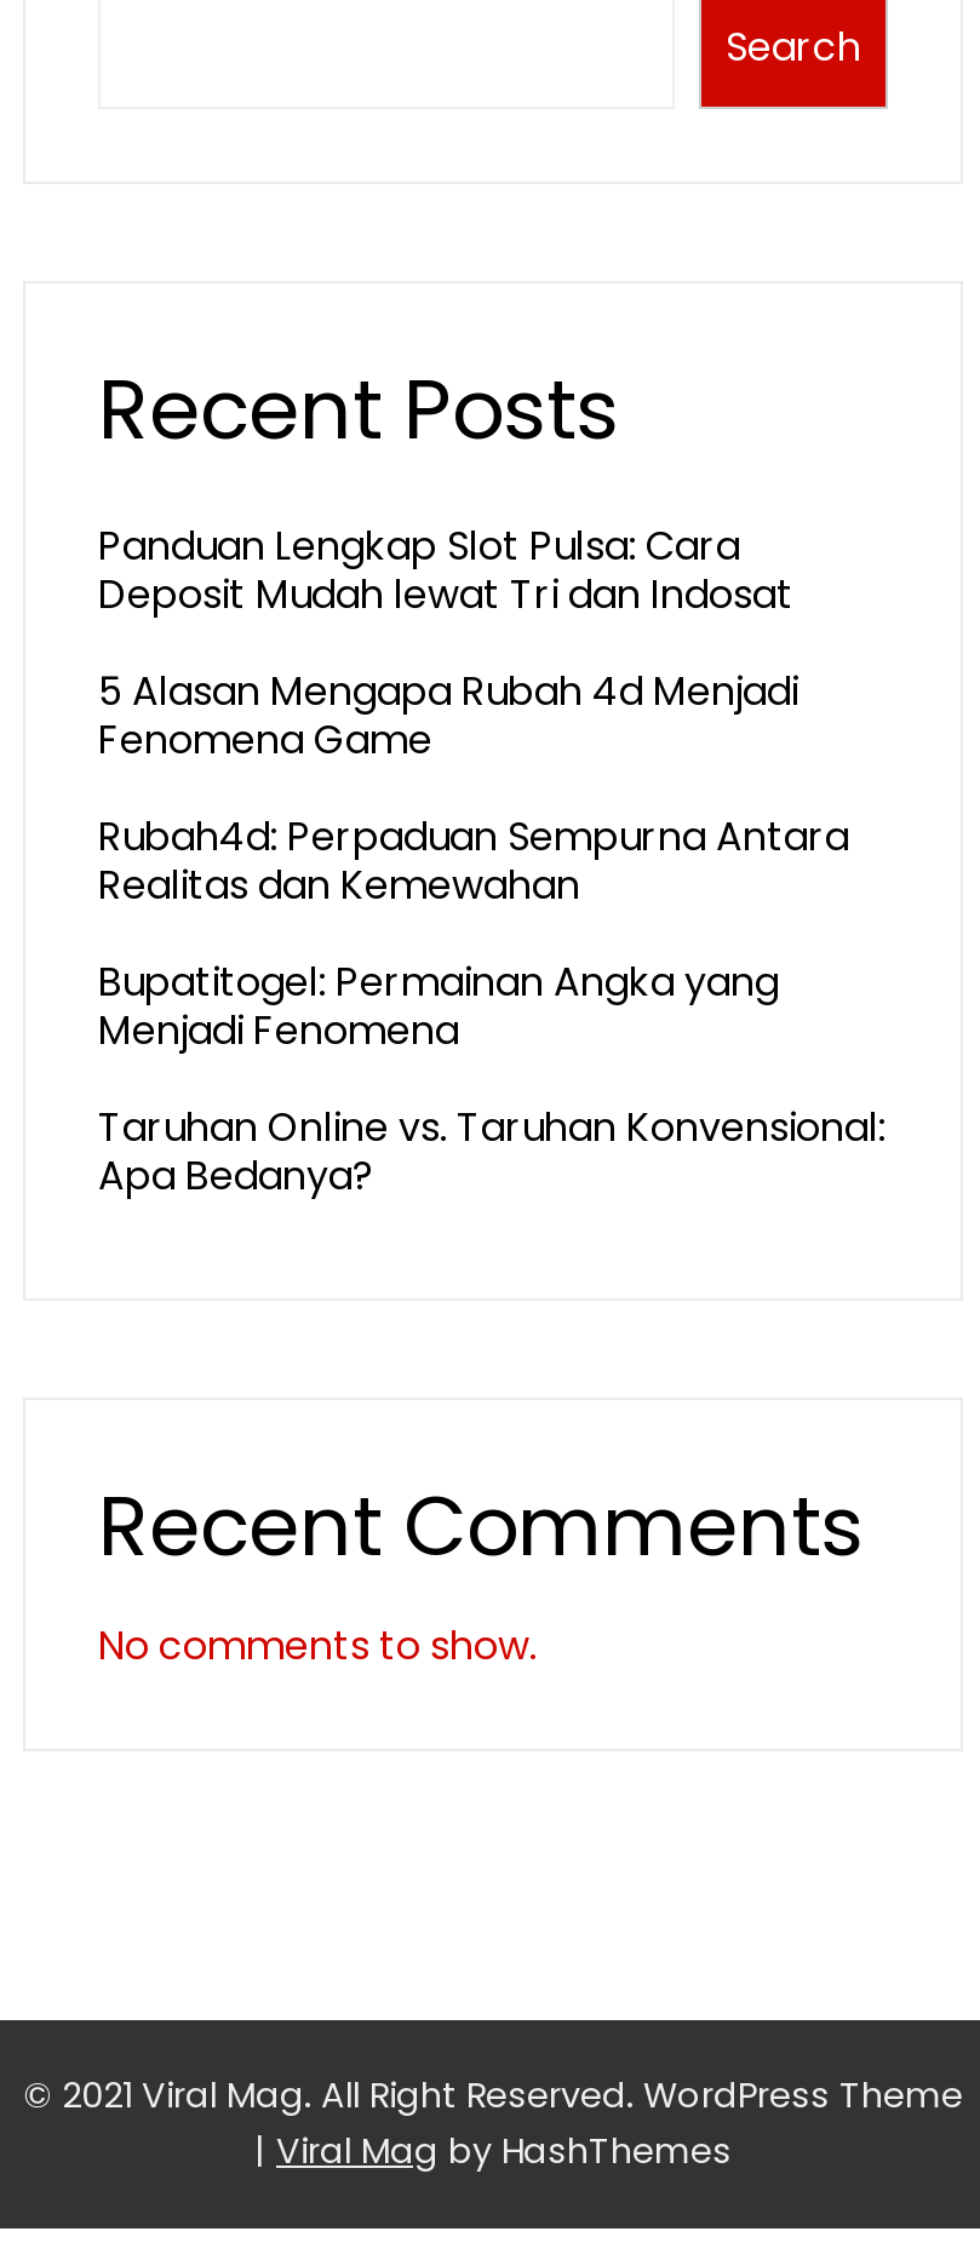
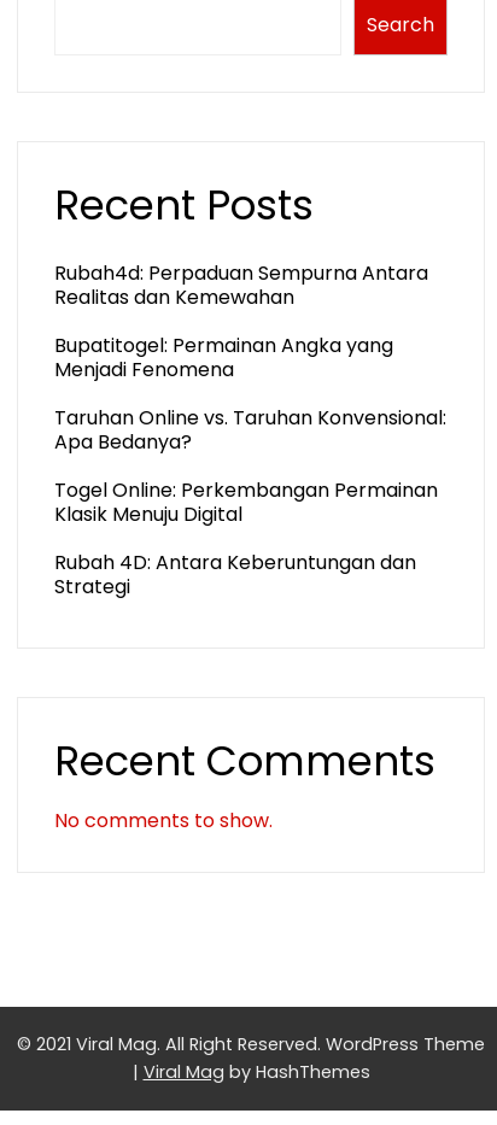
[98,518,798,768] Panduan Lengkap Slot Pulsa: Cara | Deposit Mudah lewat Tri dan Indosat | 5 Alasan Mengapa Rubah 4d Menjadi | Fenomena Game -> none
moved [98,809,886,1204] -> [54,259,446,456]: Rubah4d: Perpaduan Sempurna Antara | Realitas dan Kemewahan | Bupatitogel: Permainan Angka yang | Menjadi Fenomena | Taruhan Online vs. Taruhan Konvensional: | Apa Bedanya?
none -> [54,476,438,600] Togel Online: Perkembangan Permainan | Klasik Menuju Digital | Rubah 4D: Antara Keberuntungan dan | Strategi

